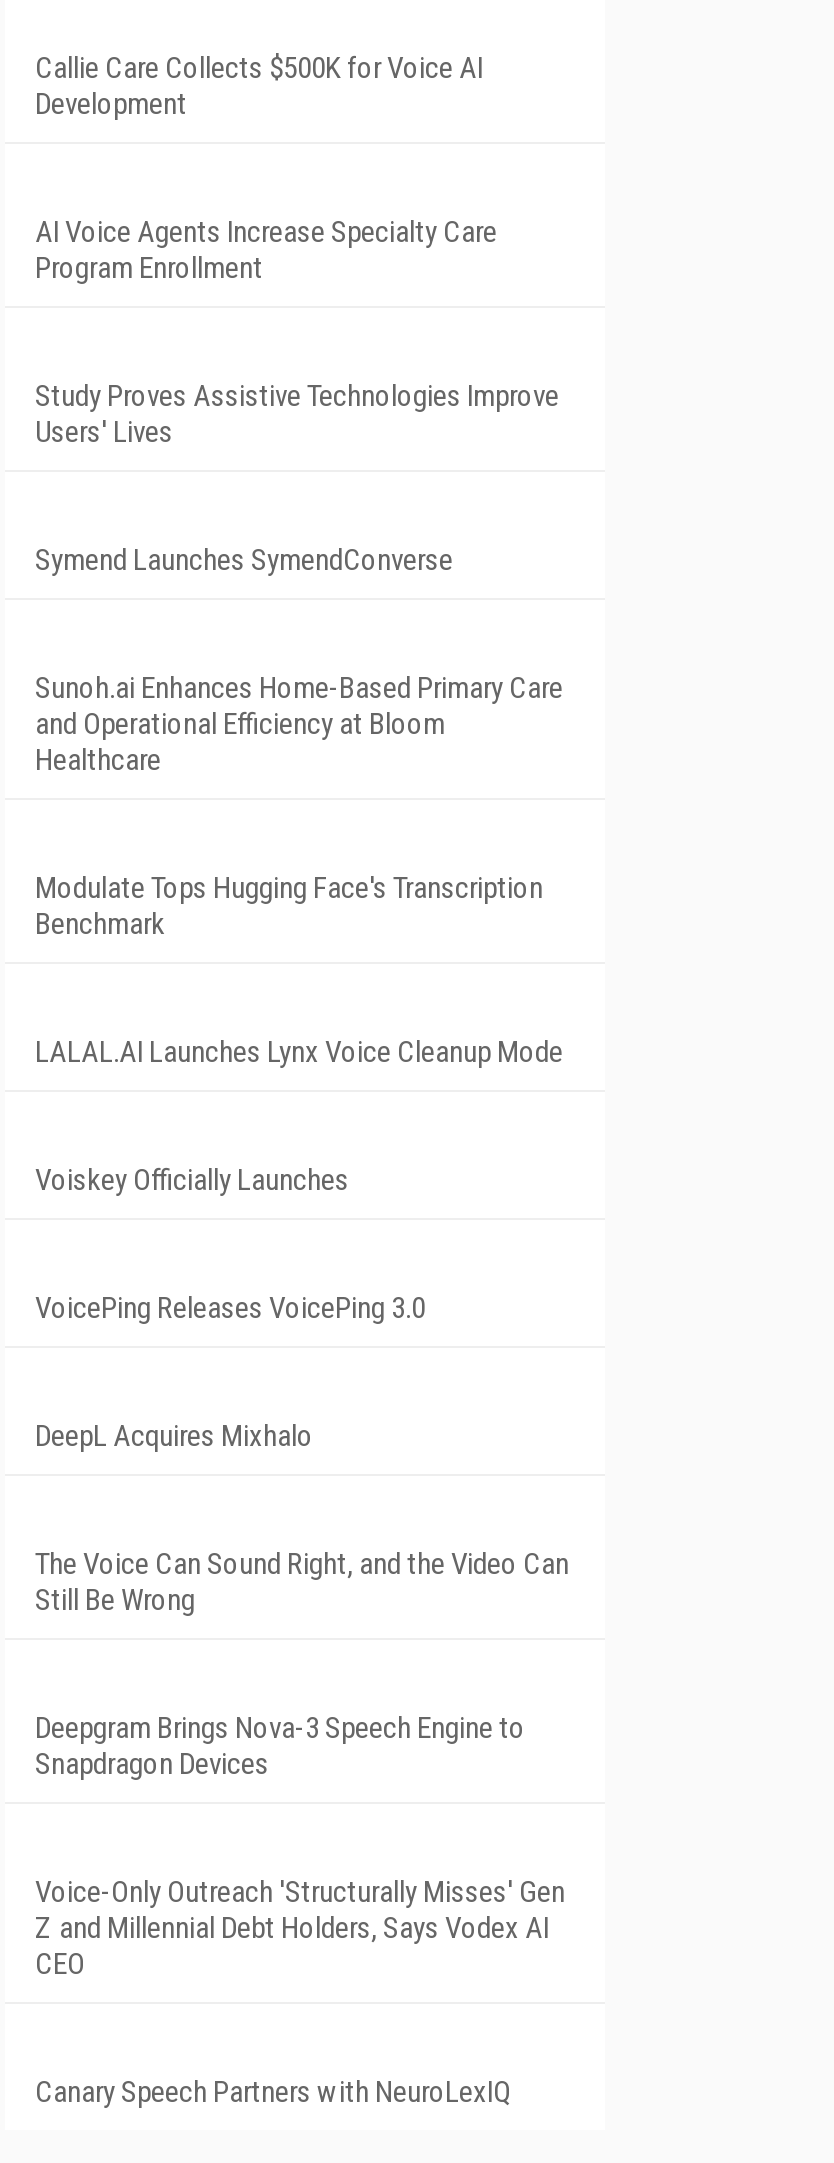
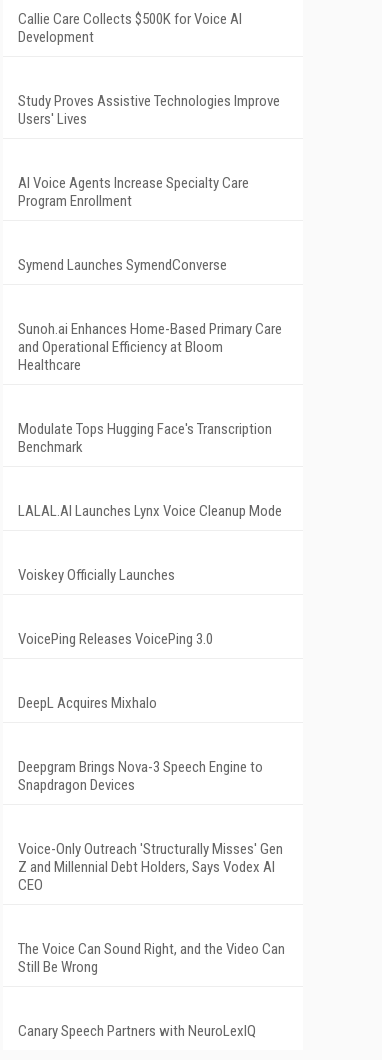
moved [35,214,497,286] -> [18,174,249,210]: AI Voice Agents Increase Specialty Care | Program Enrollment
moved [35,378,559,450] -> [18,92,280,128]: Study Proves Assistive Technologies Improve | Users' Lives
moved [35,1546,569,1618] -> [18,940,285,976]: The Voice Can Sound Right, and the Video Can | Still Be Wrong
moved [35,1710,565,1982] -> [18,758,283,894]: Deepgram Brings Nova-3 Speech Engine to | Snapdragon Devices | Voice-Only Outreach 'Structurally Misses' Gen | Z and Millennial Debt Holders, Says Vodex AI | CEO

